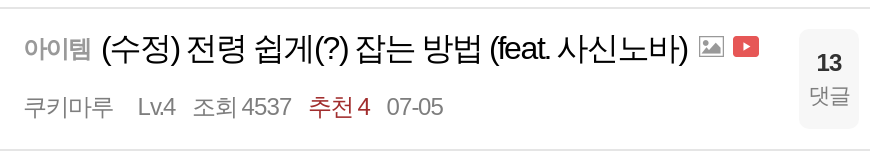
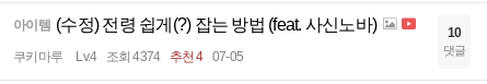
[817,49,841,77] 13 -> [447,25,461,40] 10
[23,93,443,121] 쿠키마루 Lv.4 조회 4537 추천 4 07-05 -> [13,49,243,64] 쿠키마루 Lv.4 조회 4374 추천 4 07-05

